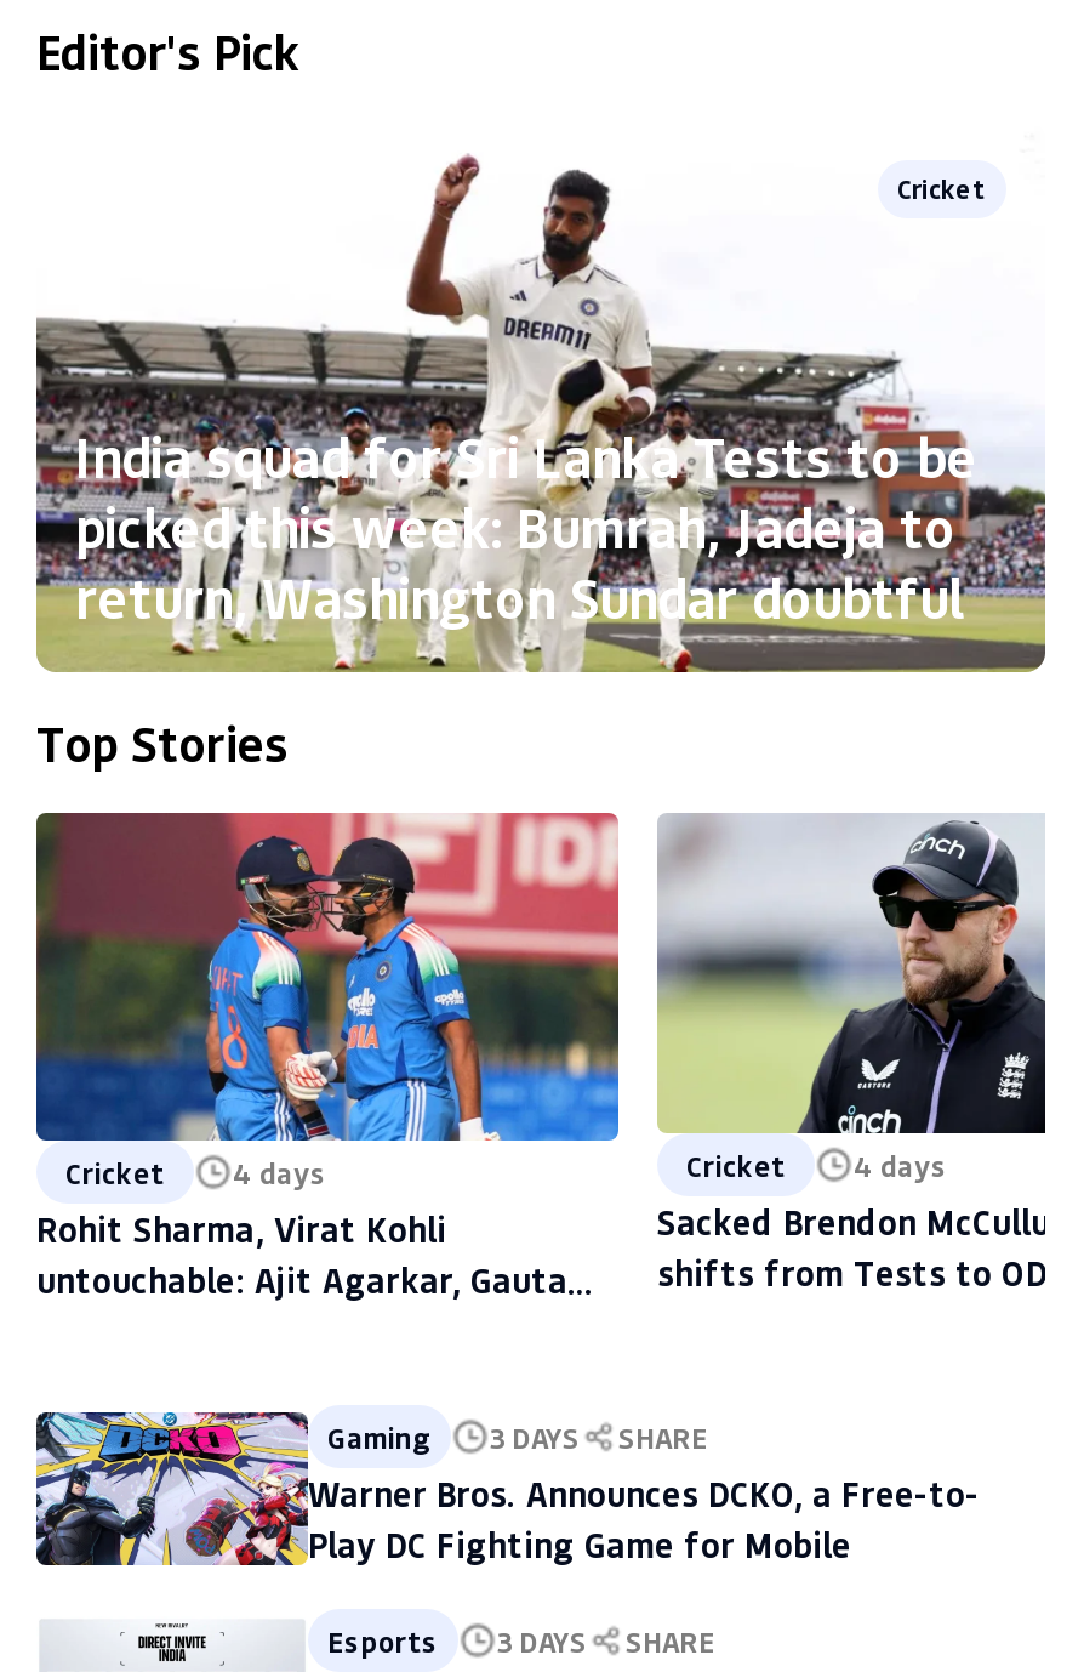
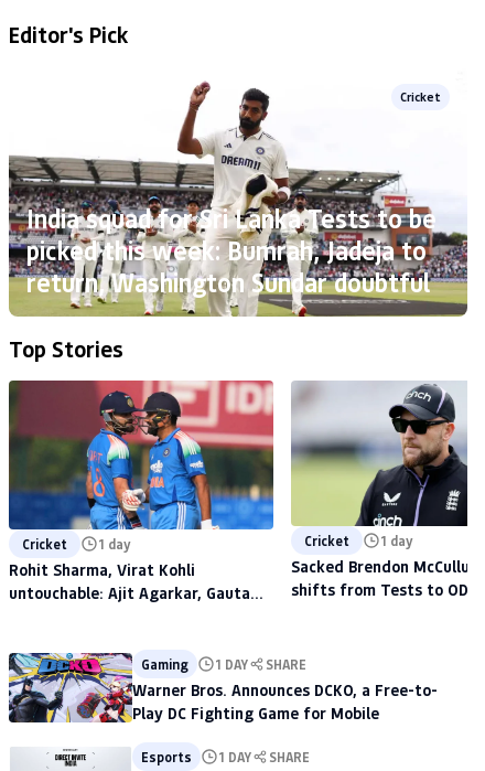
[65,1154,327,1193] Cricket 4 days -> [22,536,131,553] Cricket 1 day
[686,1145,948,1184] Cricket 4 days -> [304,531,413,549] Cricket 1 day
[327,1418,708,1457] Gaming 3 DAYS SHARE -> [141,656,306,673] Gaming 1 DAY SHARE
[327,1622,715,1661] Esports 3 DAYS SHARE -> [141,748,310,766] Esports 1 DAY SHARE

